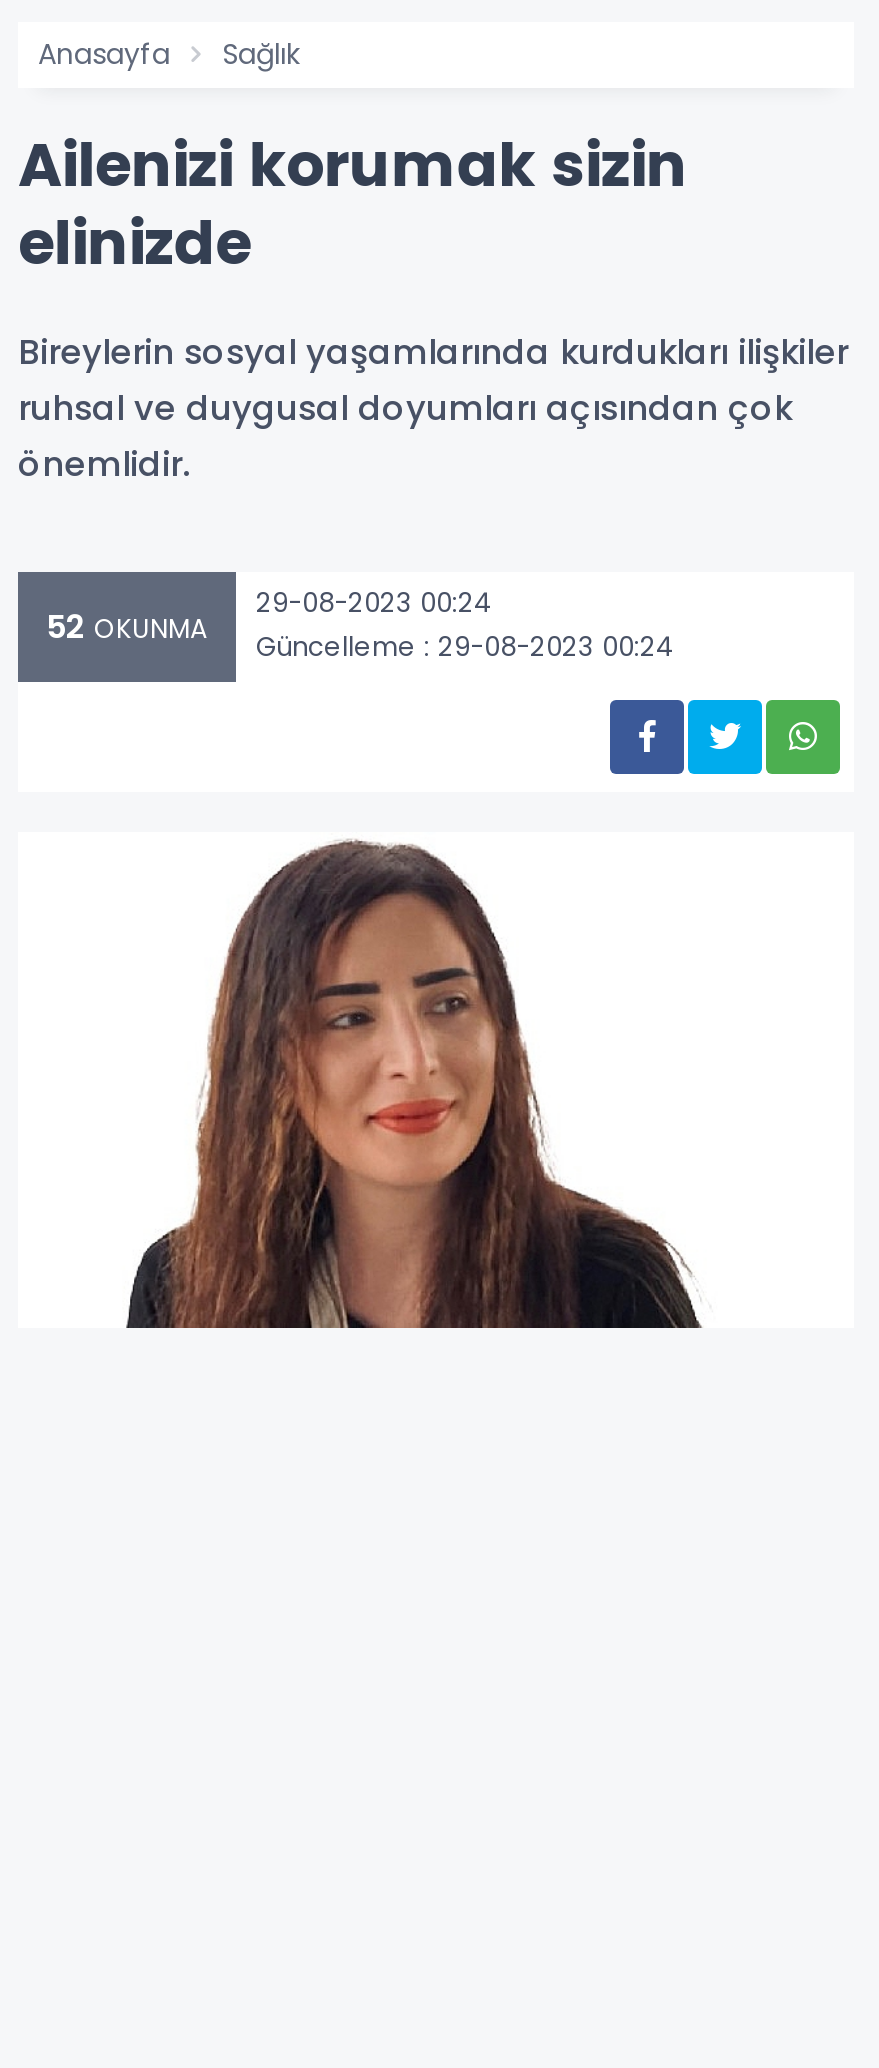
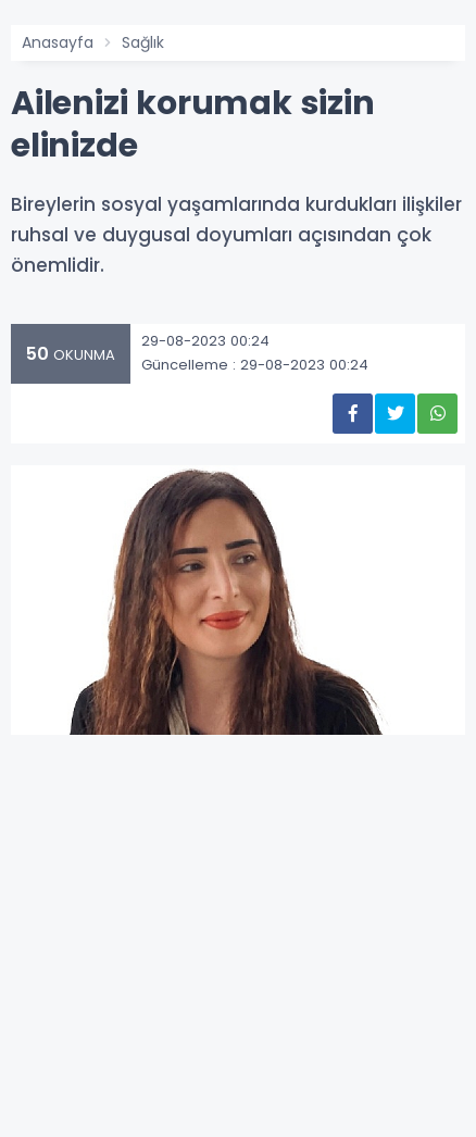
[46,585,674,667] 52 OKUNMA 29-08-2023 00:24 Güncelleme : 29-08-2023 00:24 -> [26,331,368,375] 50 OKUNMA 29-08-2023 00:24 Güncelleme : 29-08-2023 00:24

